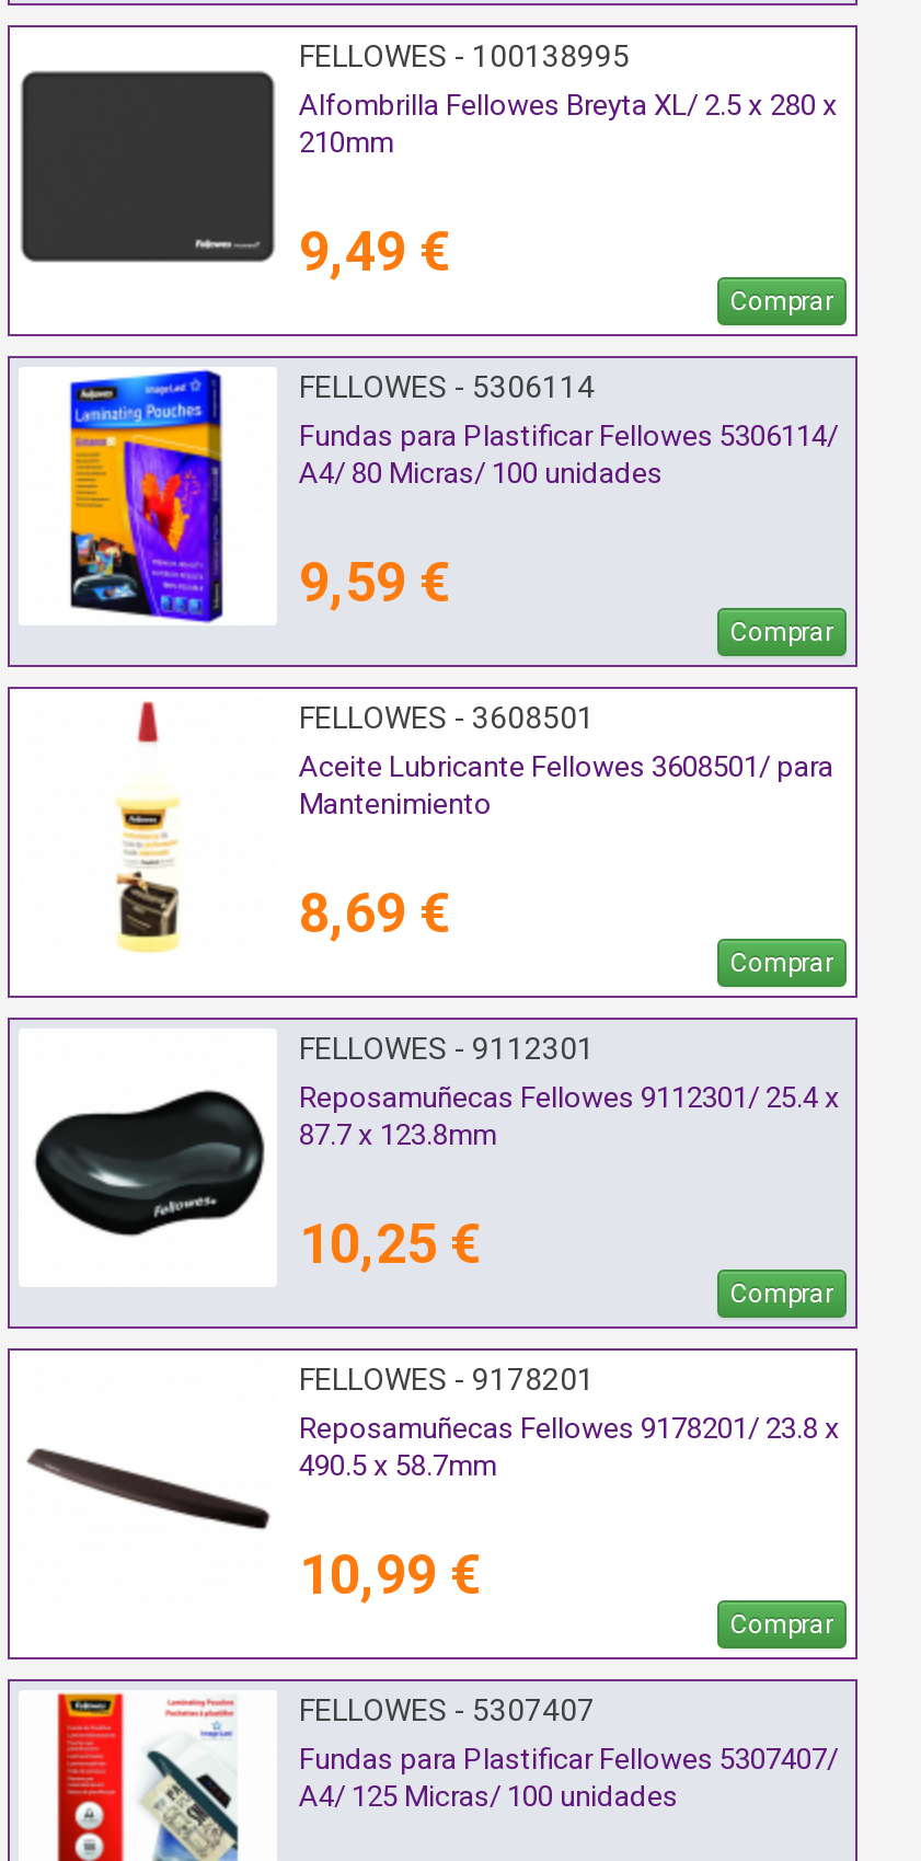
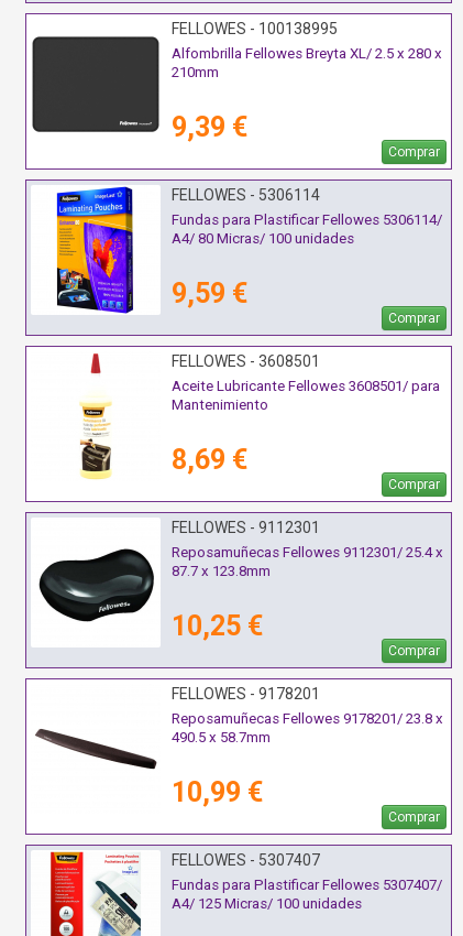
[299,219,450,283] 9,49 € -> [172,111,247,143] 9,39 €

